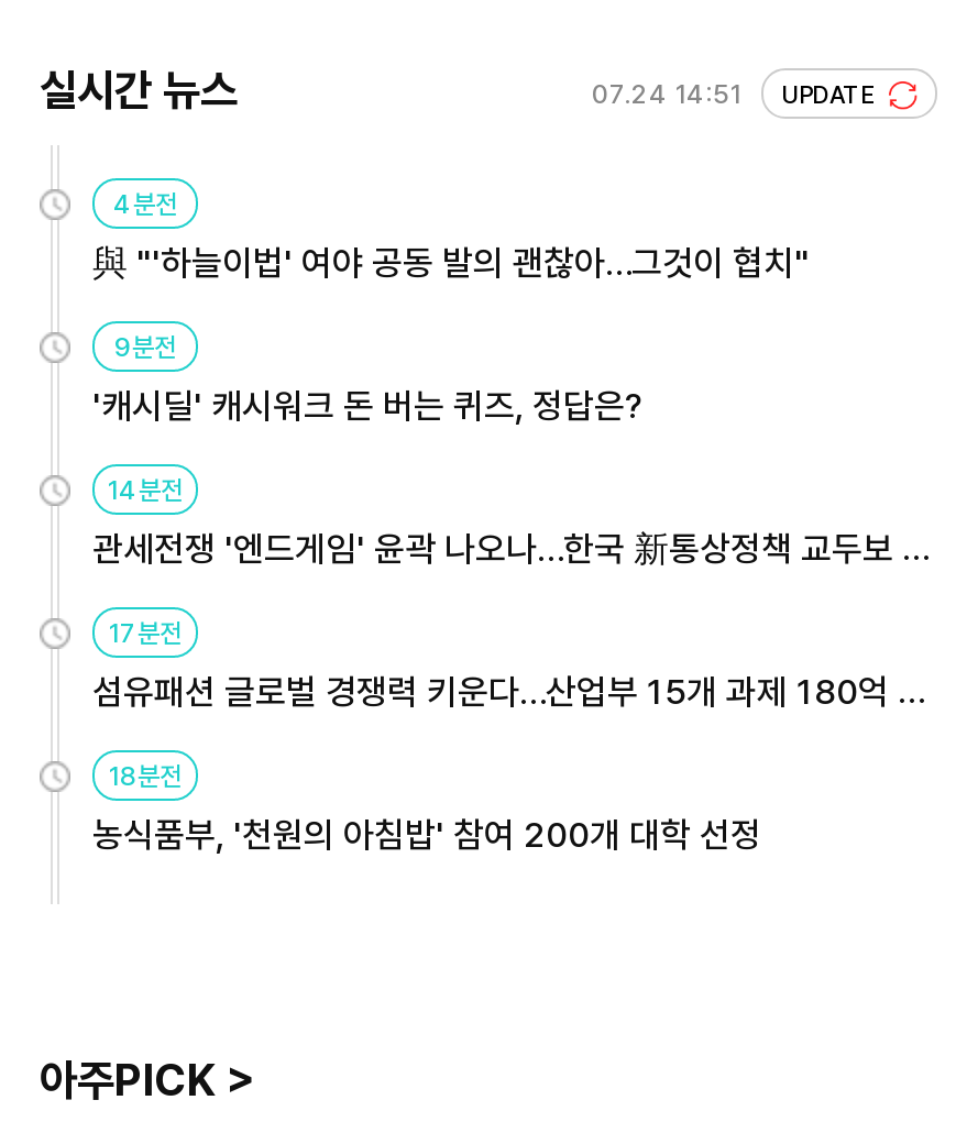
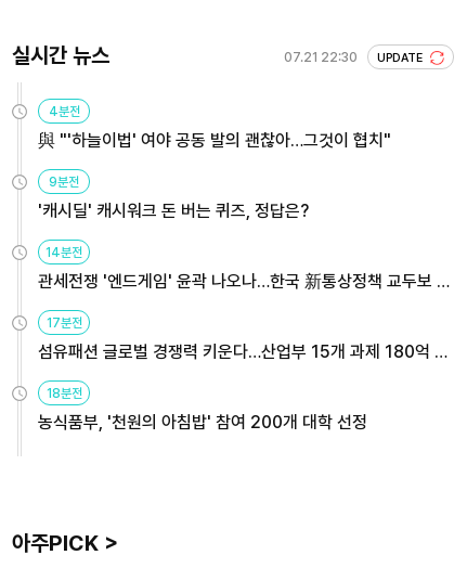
[592,78,880,109] 07.24 14:51 UPDATE -> [284,49,426,65] 07.21 22:30 UPDATE

